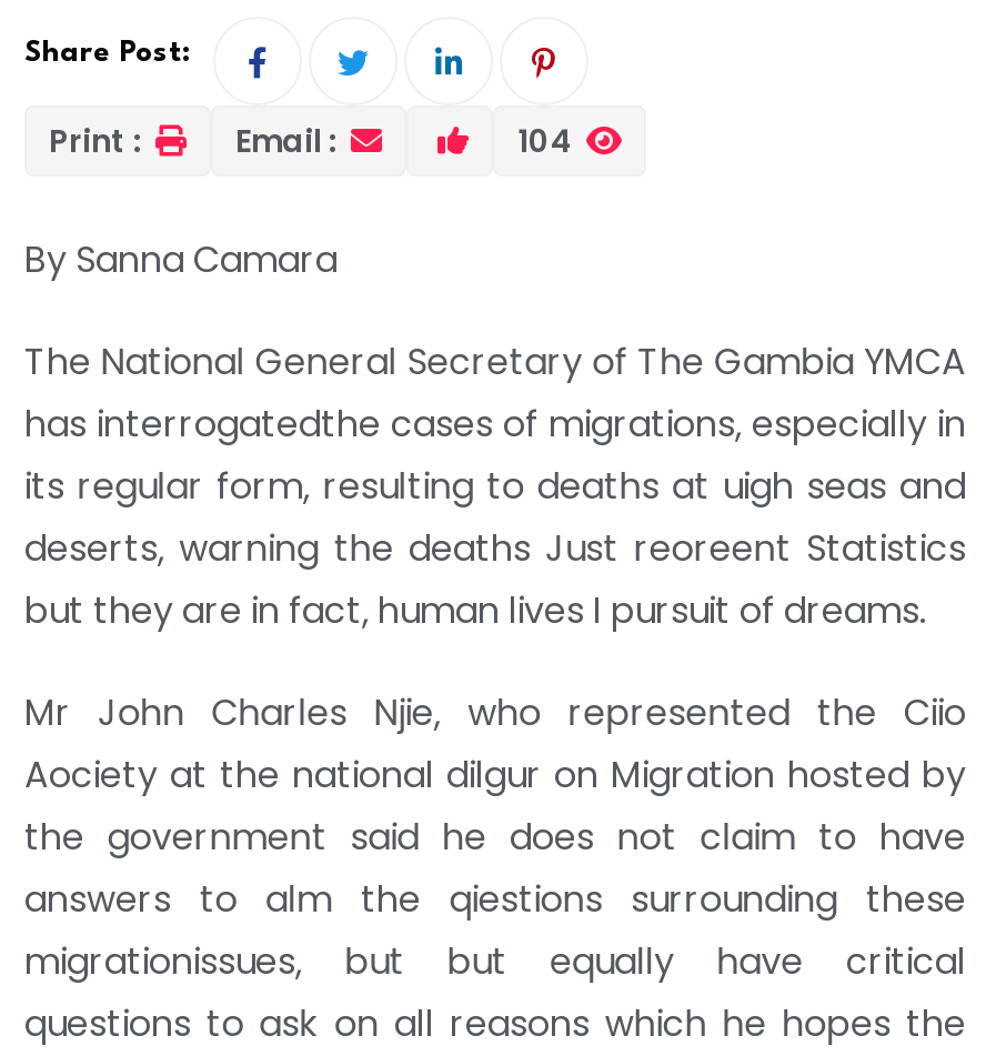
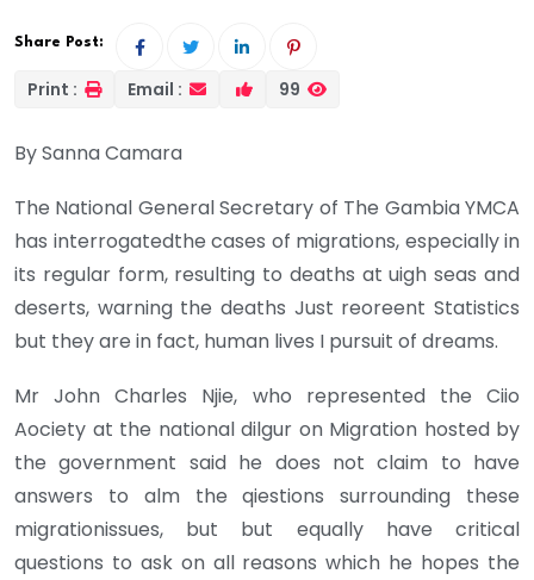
[517,118,580,163] 104 -> [279,77,304,101] 99

